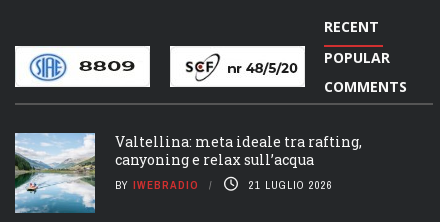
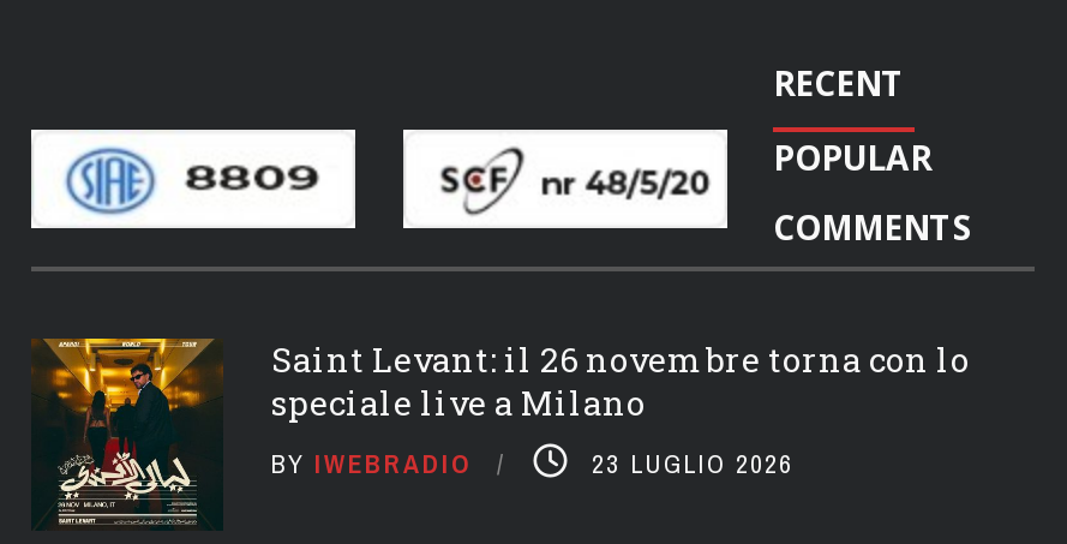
[14,132,362,214] [image] | Valtellina: meta ideale tra rafting, | canyoning e relax sull’acqua -> [31,335,970,530] [image] | Saint Levant: il 26 novembre torna con lo | speciale live a Milano
[248,178,332,192] 21 LUGLIO 2026 -> [592,446,793,480] 23 LUGLIO 2026

